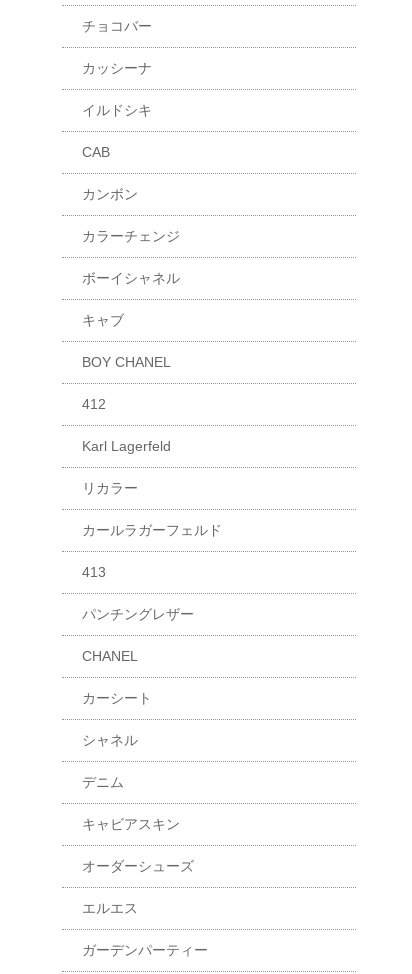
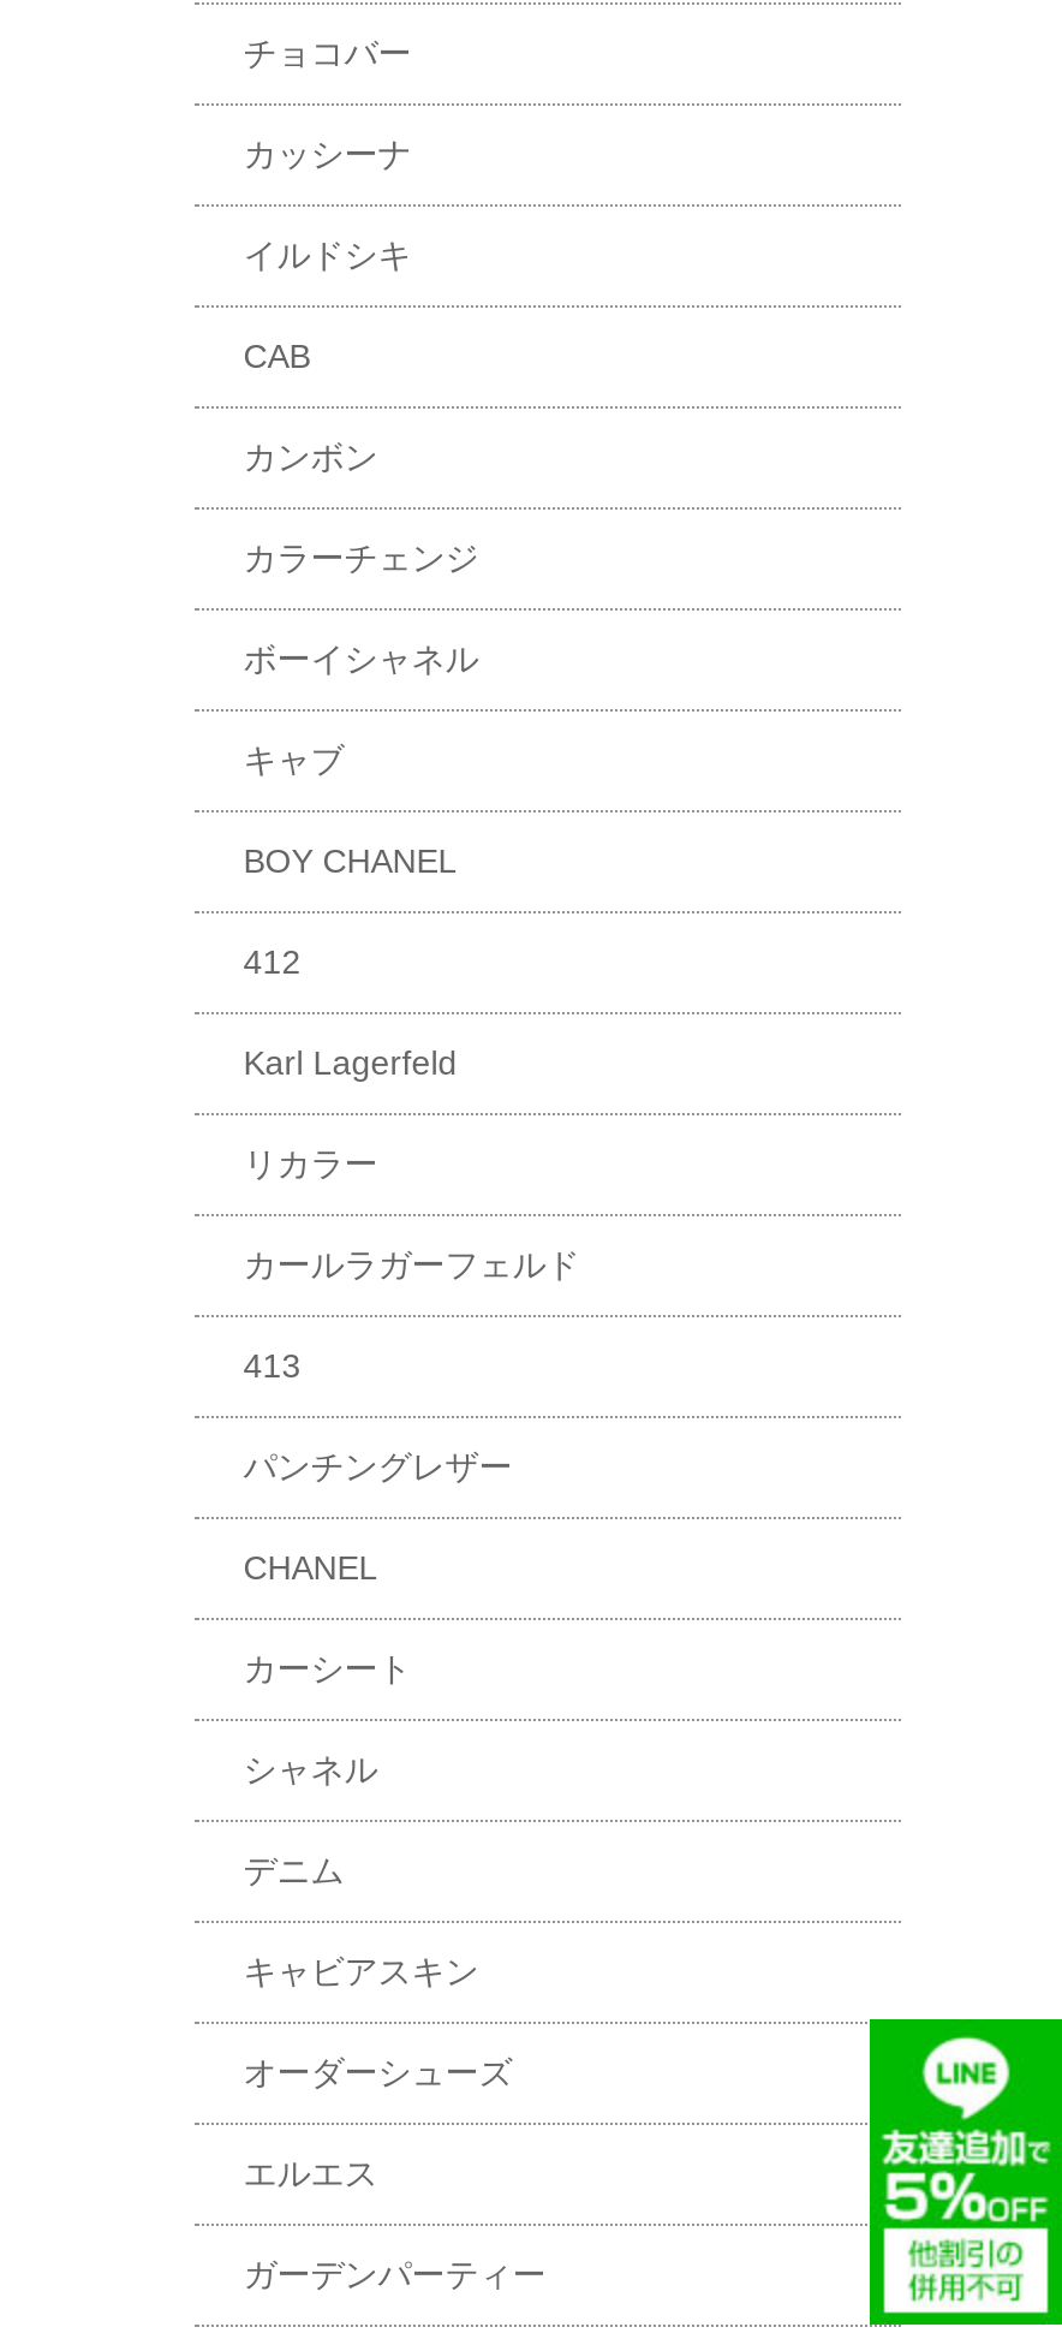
none -> [867,2017,1055,2327] [image]

